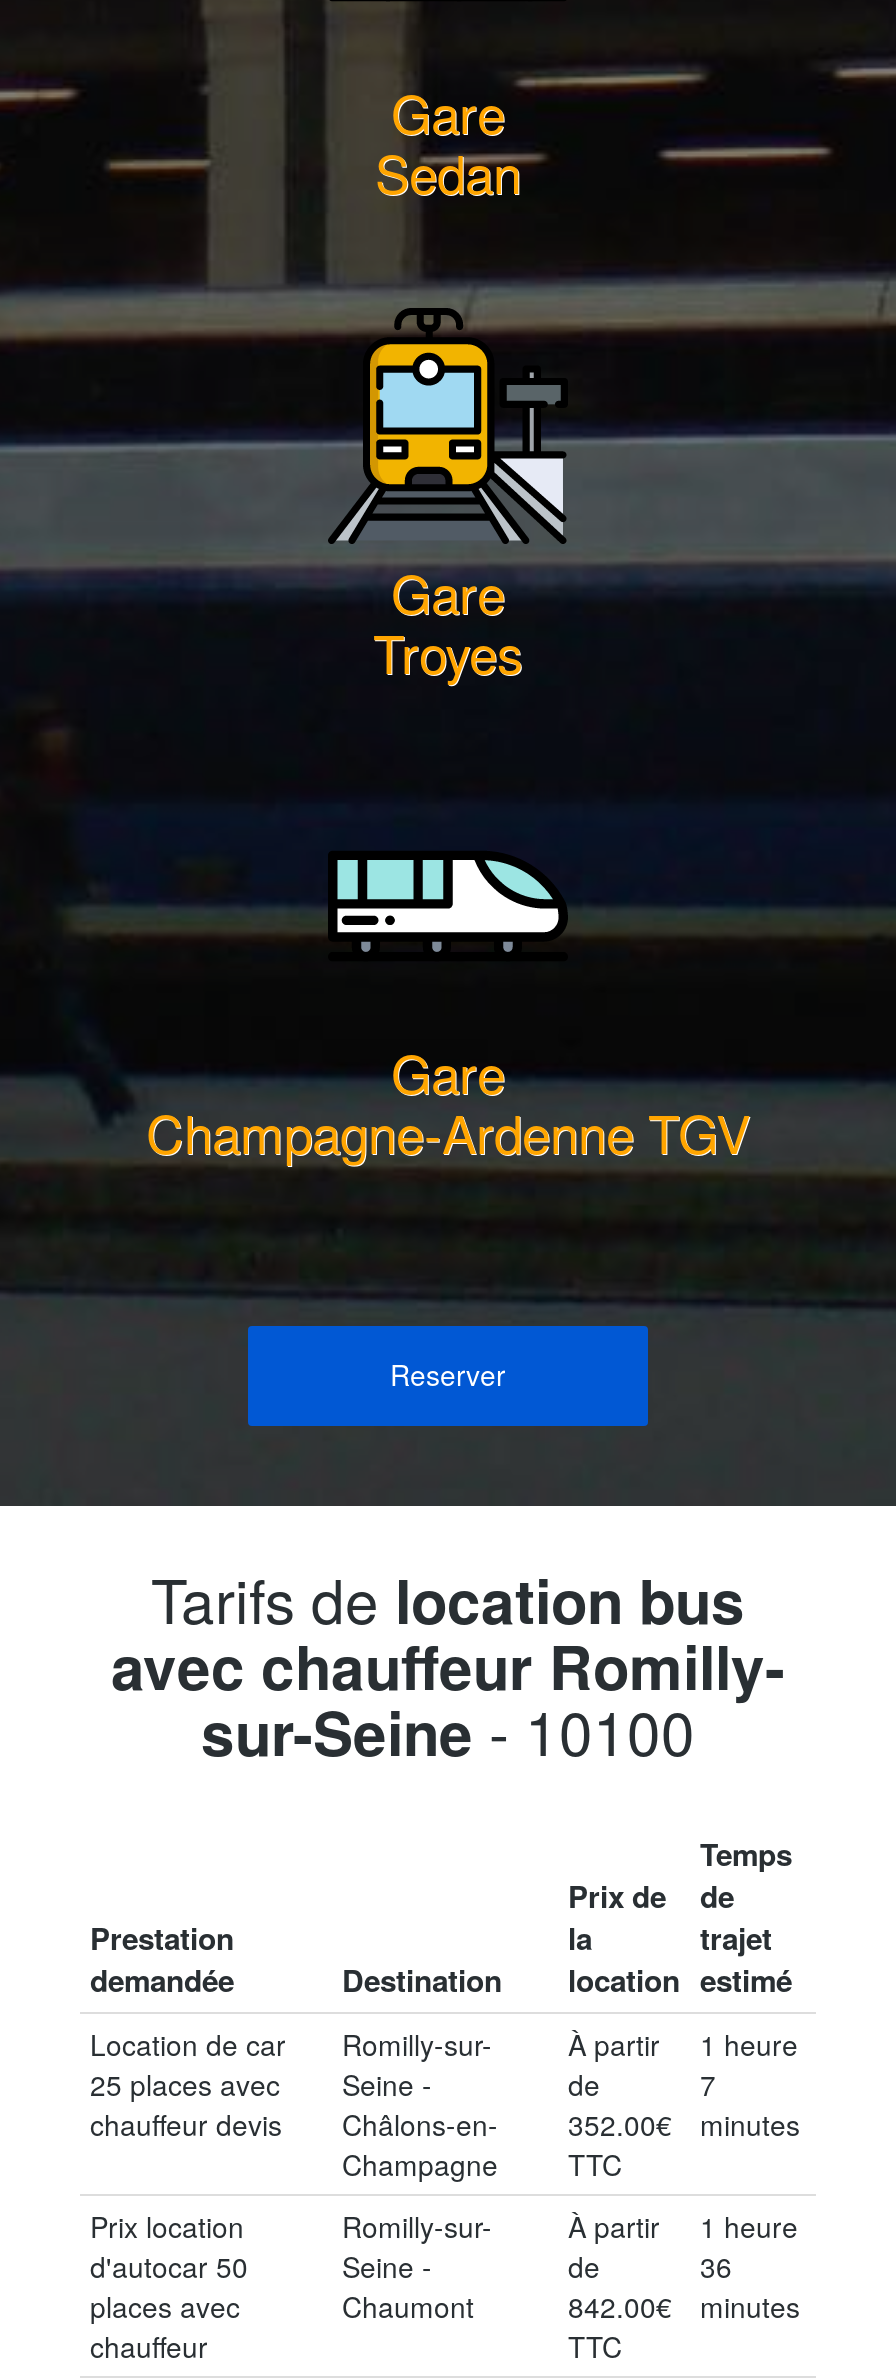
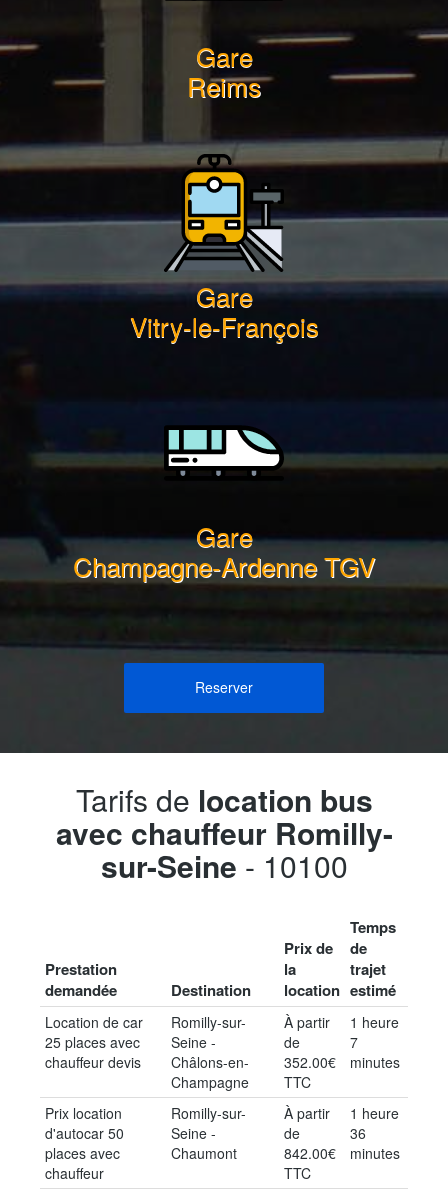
[375,134,521,208] Sedan -> [187,67,261,104] Reims
[373,614,523,688] Troyes -> [129,307,318,344] Vitry-le-François

